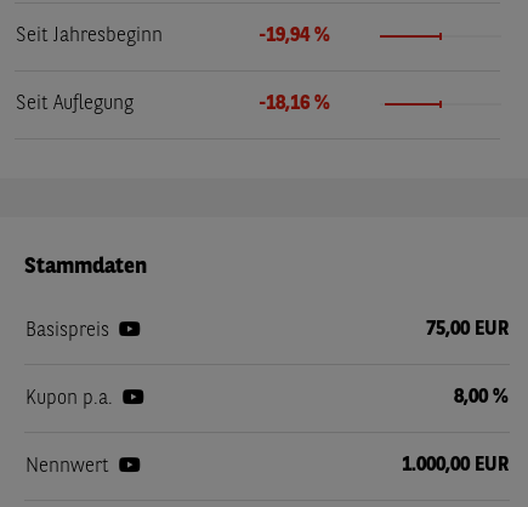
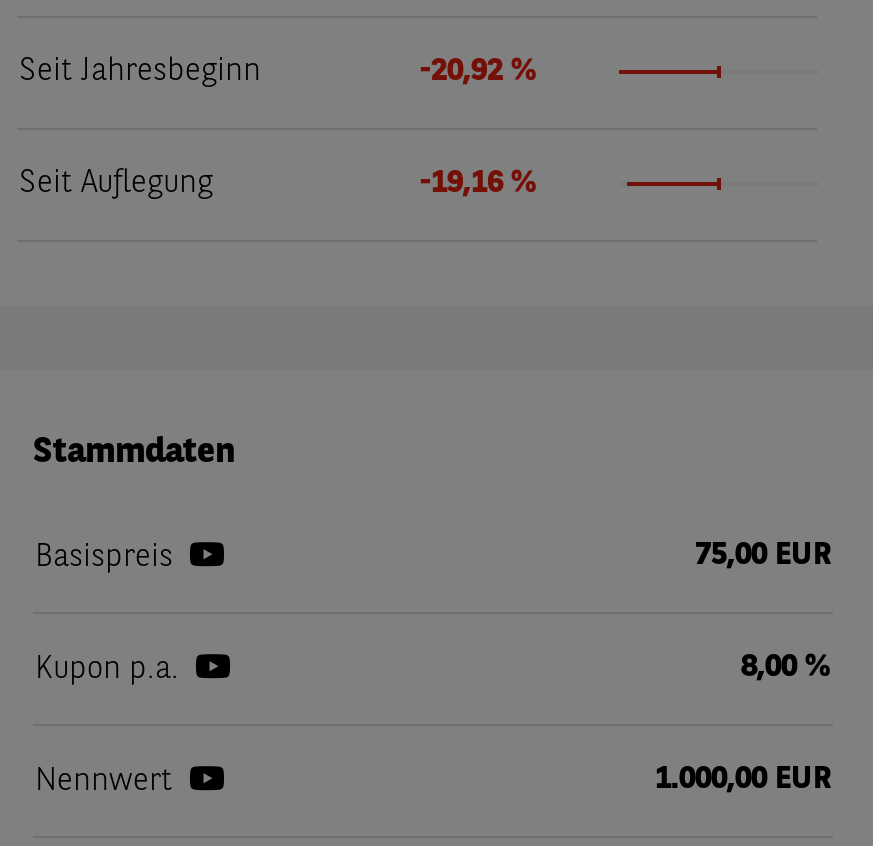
[259,26,330,46] -19,94 % -> [419,55,537,87] -20,92 %
[259,94,330,114] -18,16 % -> [419,167,537,199] -19,16 %

